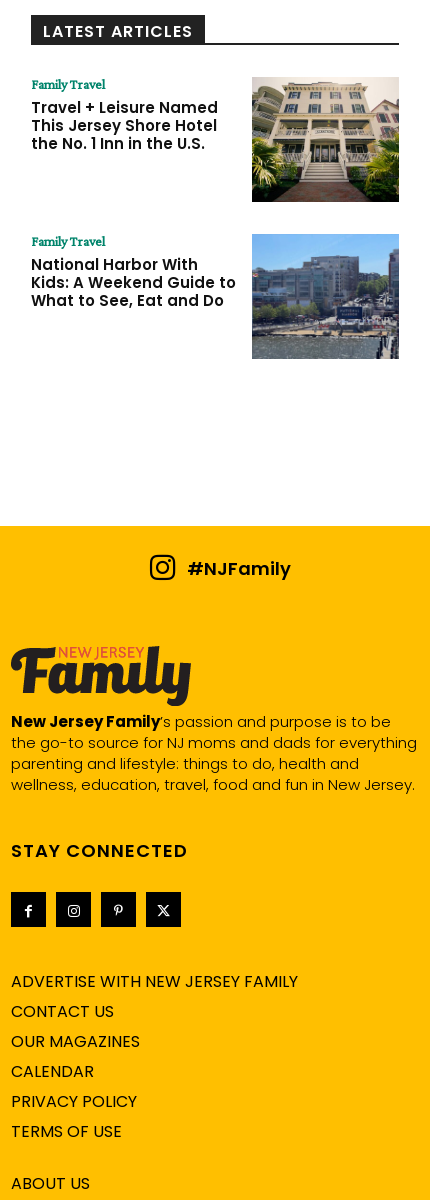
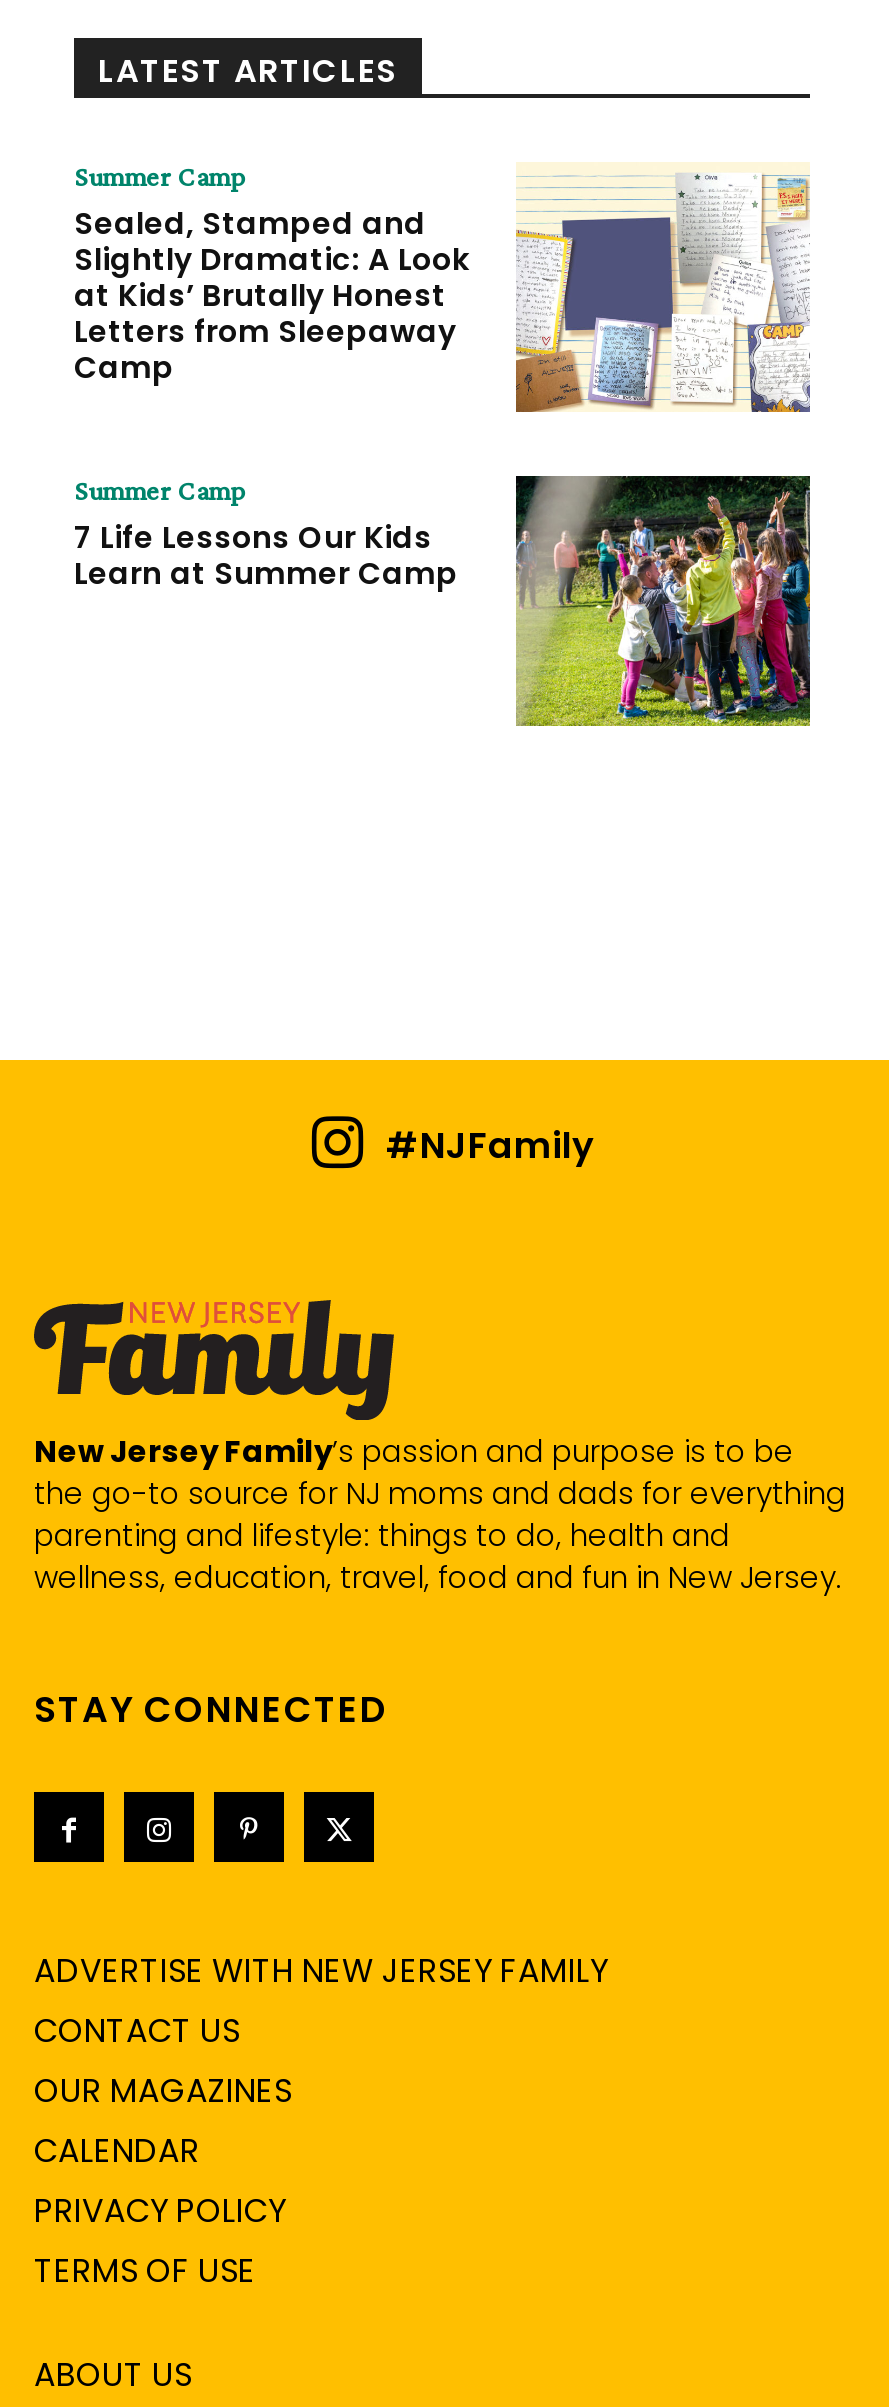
[31,76,400,203] [image] | Family Travel | Travel + Leisure Named | This Jersey Shore Hotel | the No. 1 Inn in the U.S. -> [74,160,812,414] [image] | Summer Camp | Sealed, Stamped and | Slightly Dramatic: A Look | at Kids’ Brutally Honest | Letters from Sleepaway | Camp
[31,233,400,360] [image] | Family Travel | National Harbor With | Kids: A Weekend Guide to | What to See, Eat and Do -> [74,474,812,728] [image] | Summer Camp | 7 Life Lessons Our Kids | Learn at Summer Camp

